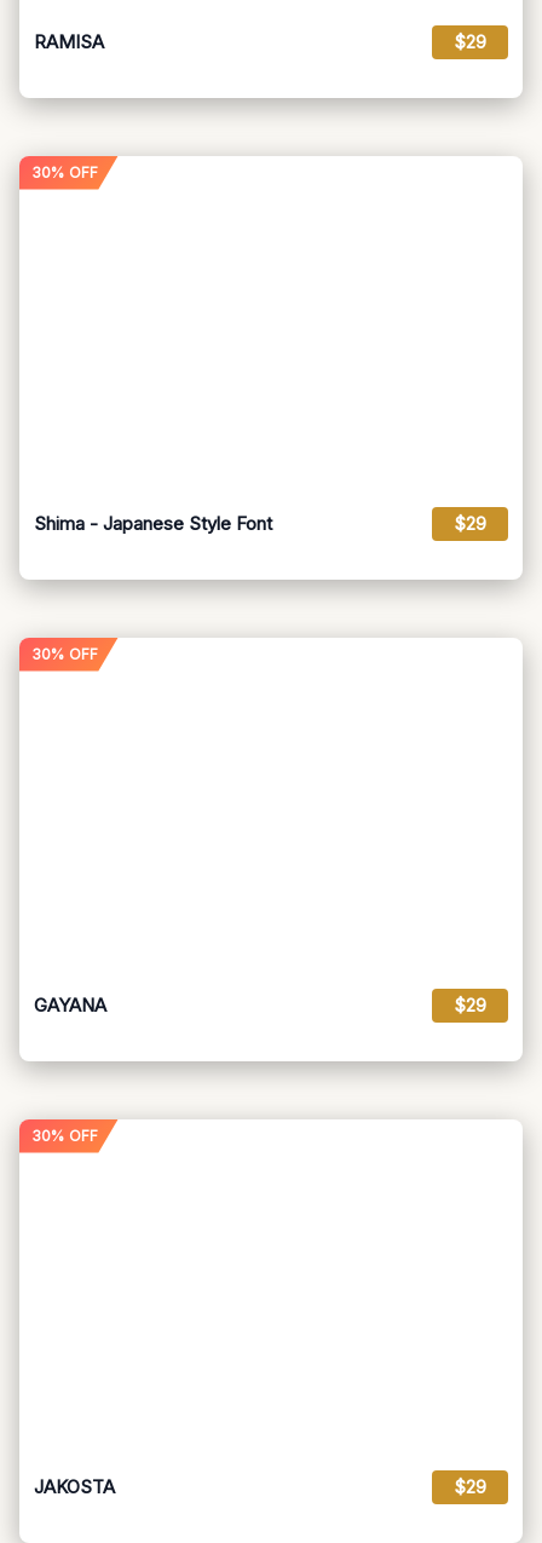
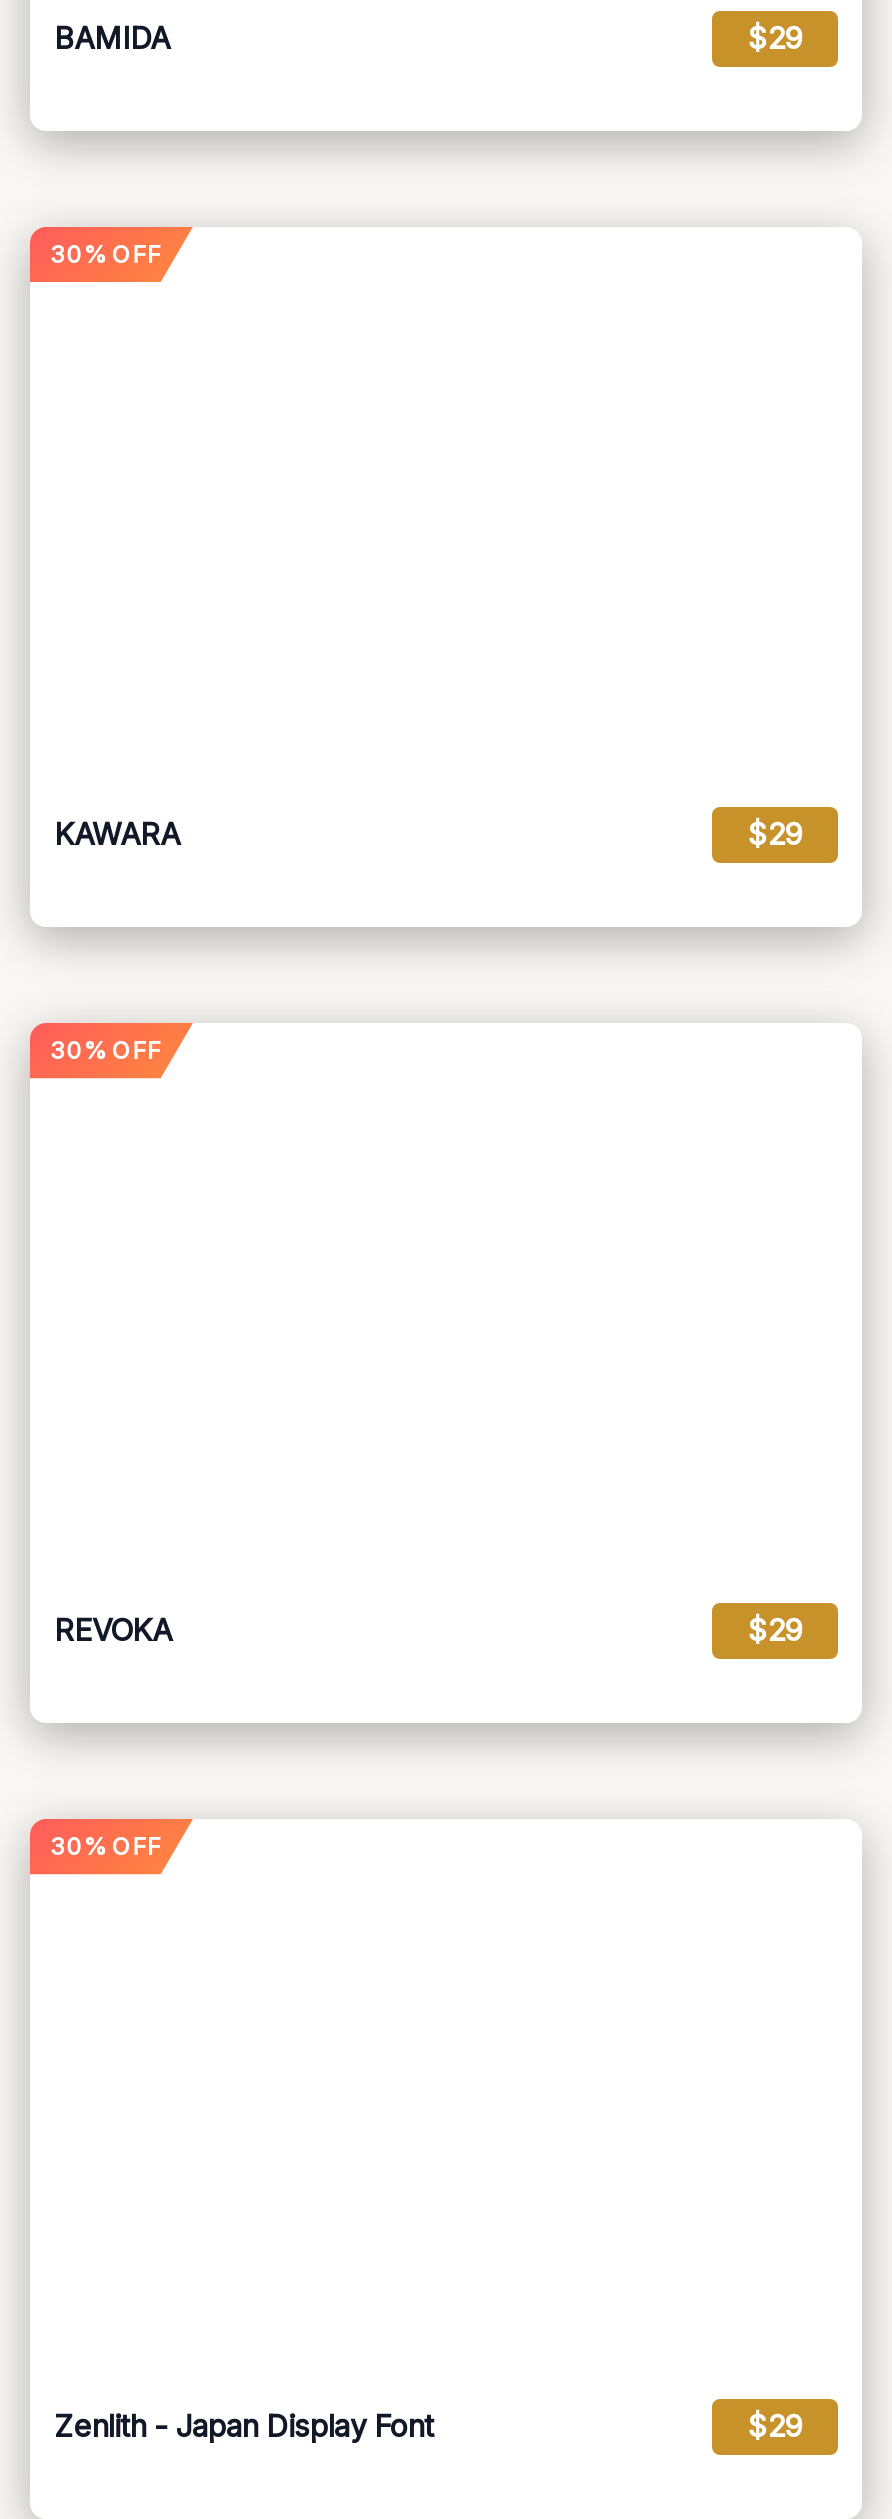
[34,30,104,53] RAMISA -> [54,18,170,56] BAMIDA
[34,511,272,534] Shima - Japanese Style Font -> [54,814,180,852] KAWARA
[34,993,106,1016] GAYANA -> [54,1610,172,1648] REVOKA
[34,1475,115,1498] JAKOSTA -> [54,2406,434,2444] Zenlith - Japan Display Font

